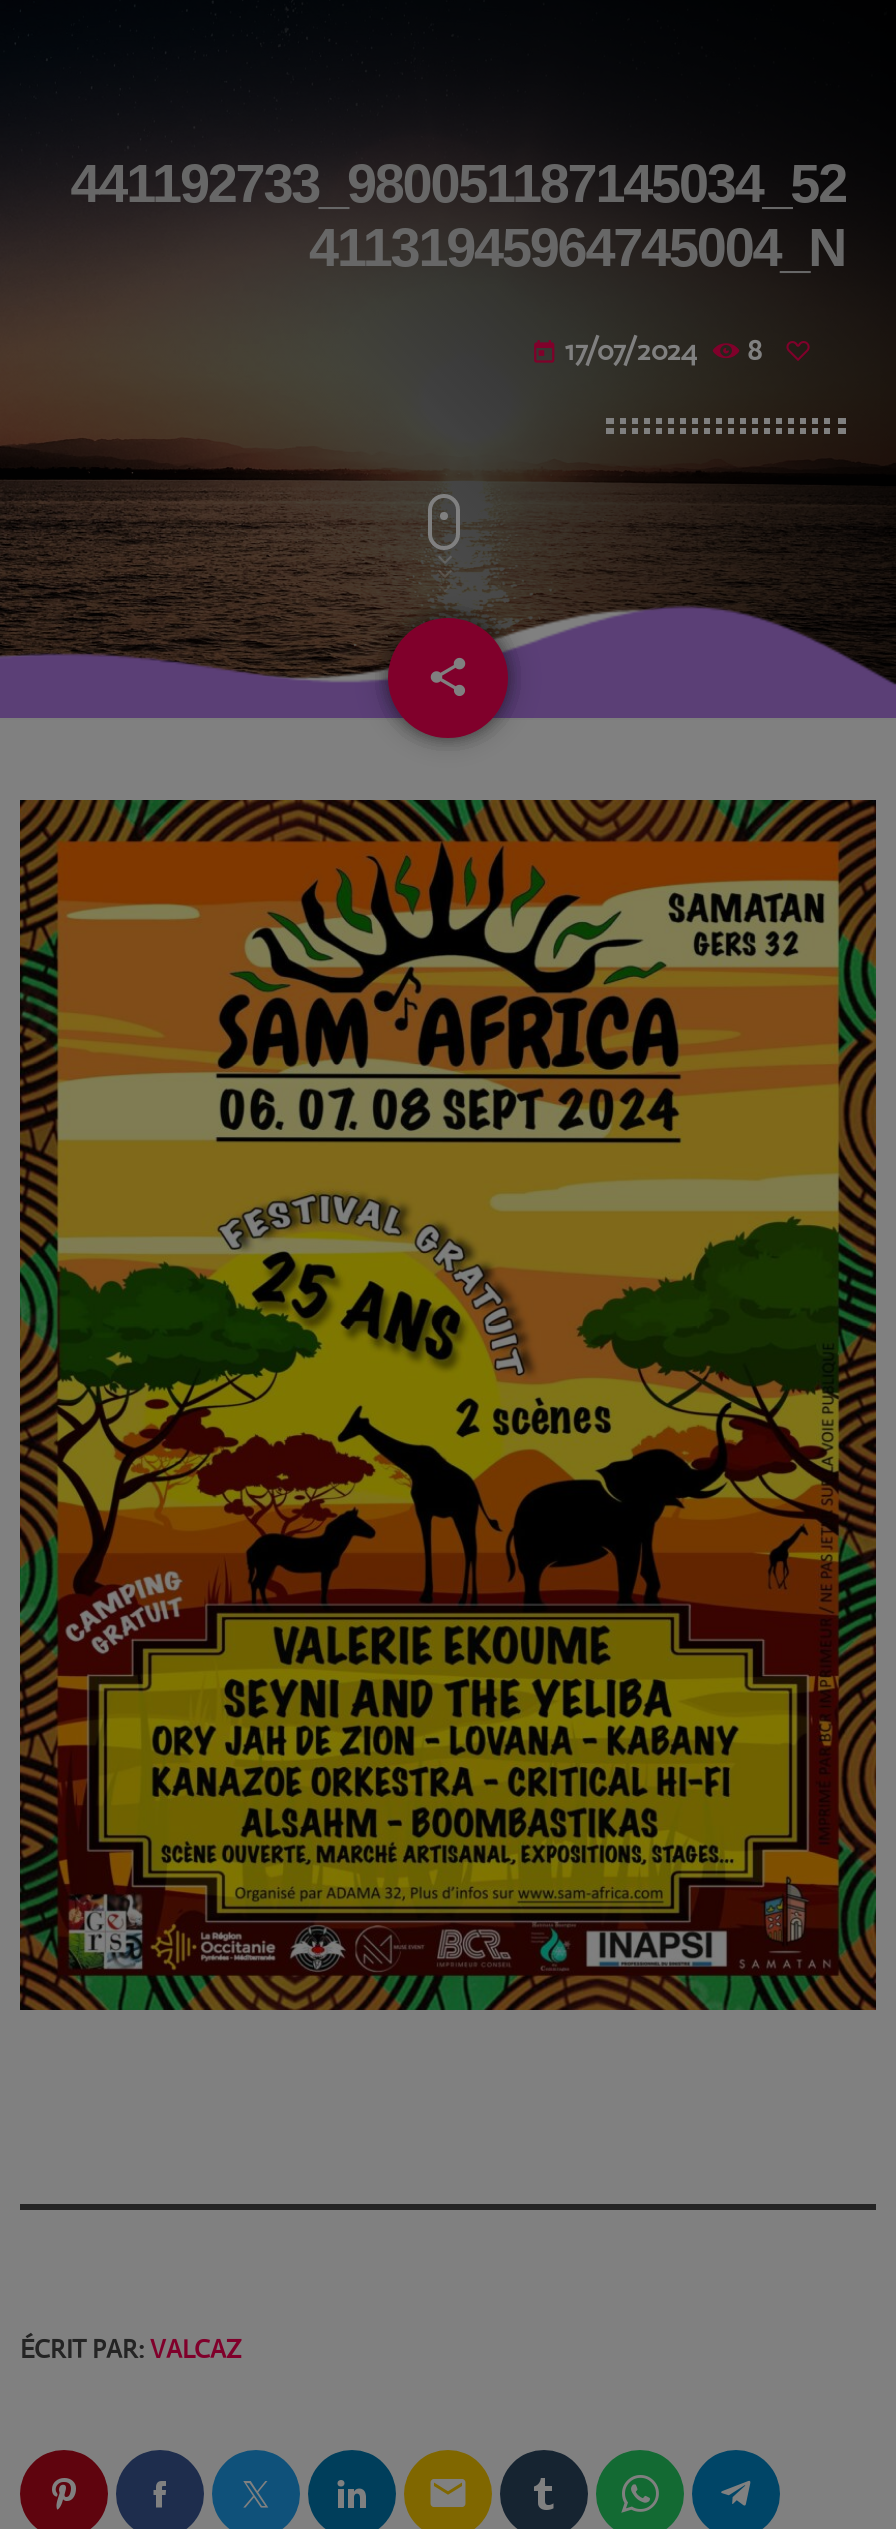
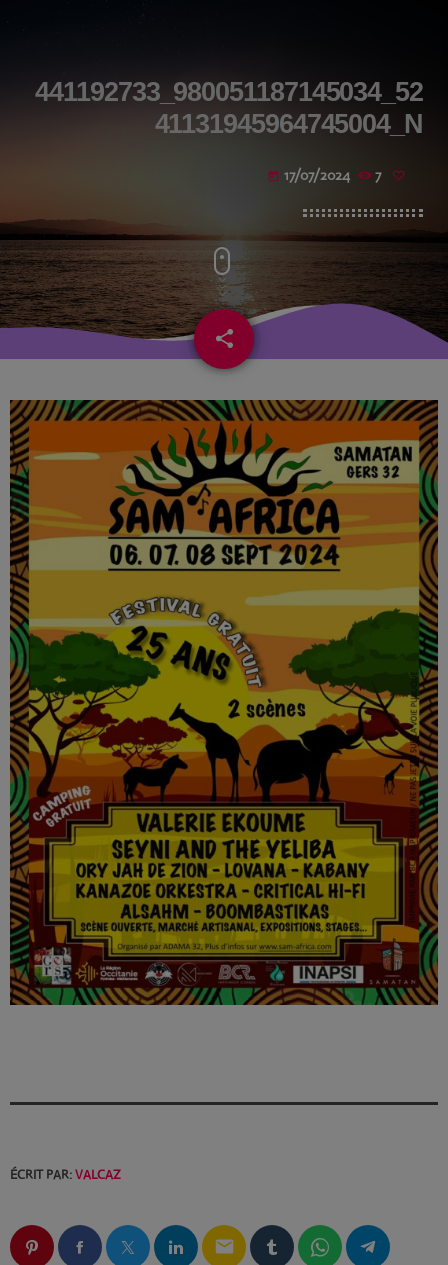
[747,332,769,368] 8 -> [375,166,384,184] 7

